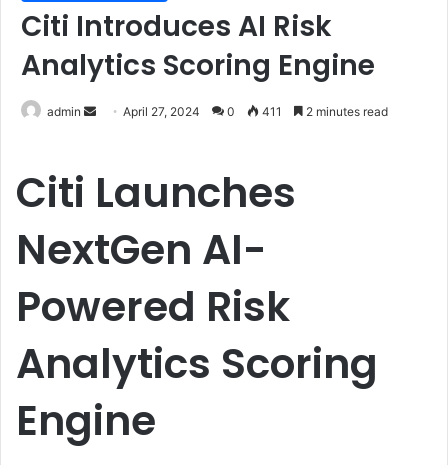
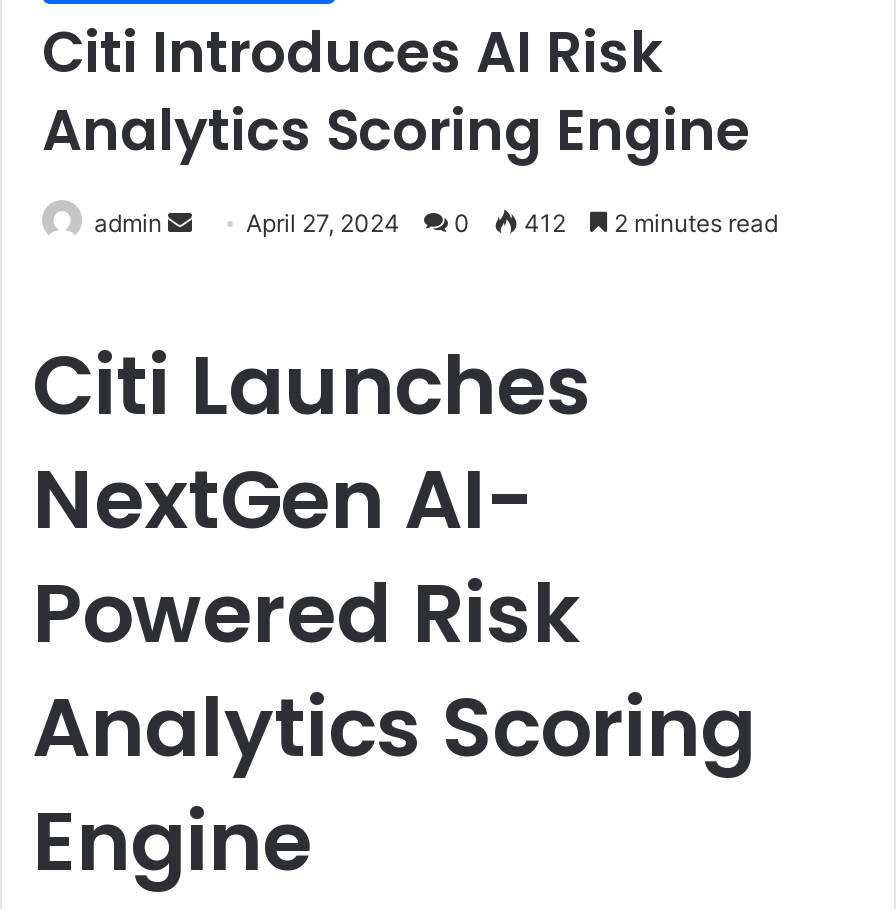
[259,104,282,119] 411 -> [518,208,566,238] 412

